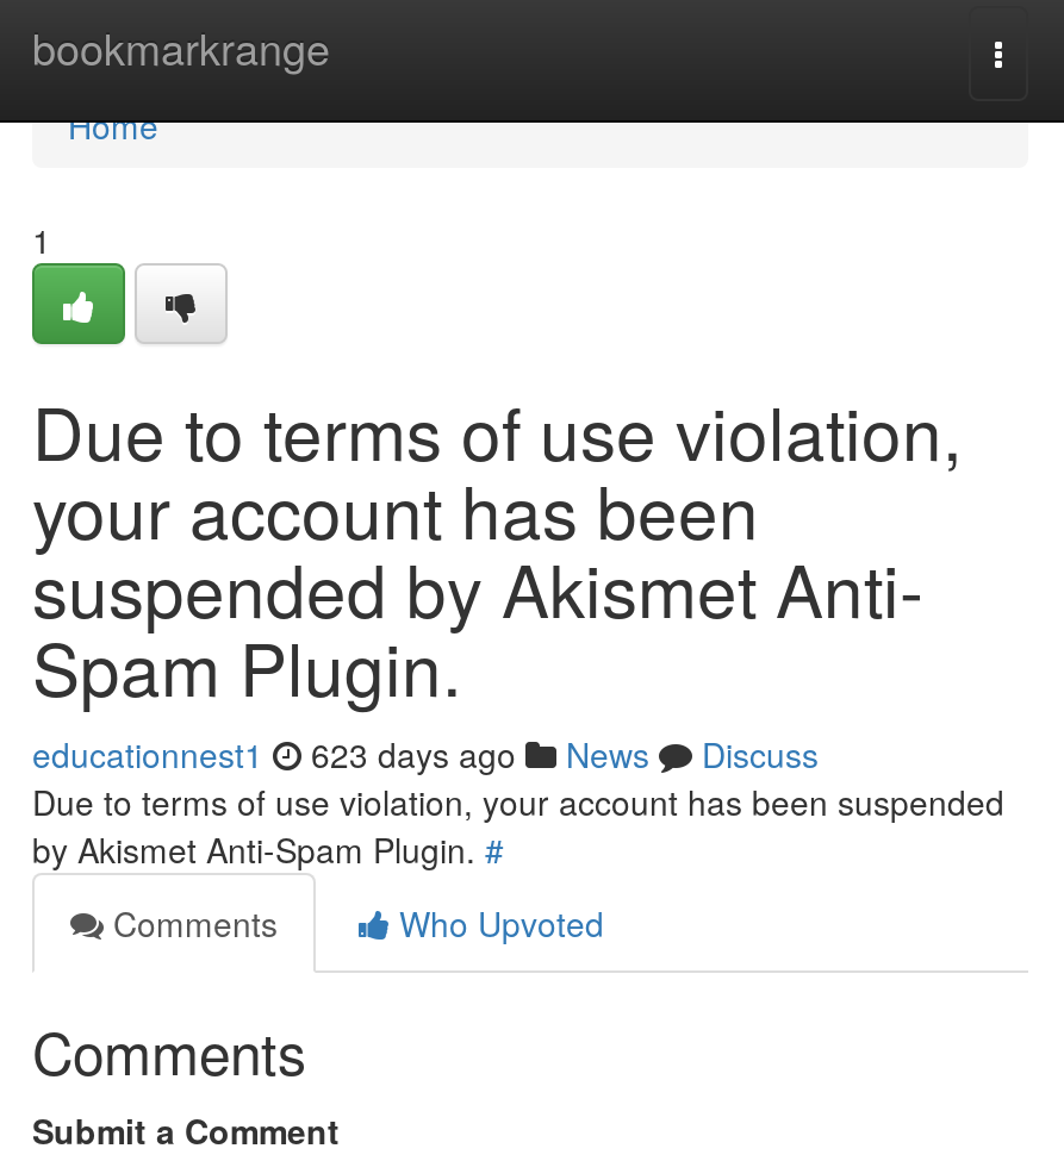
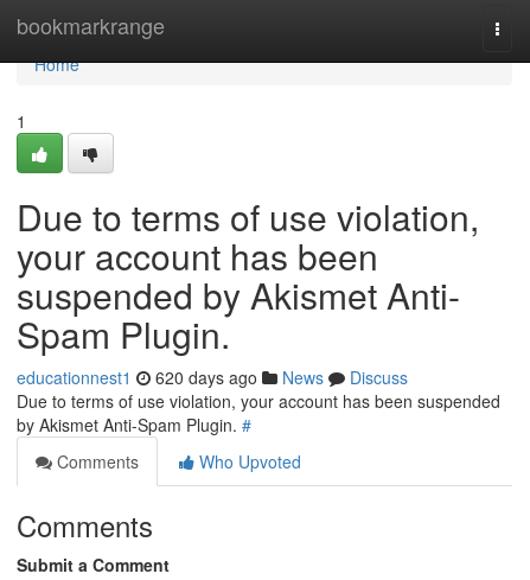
[32,730,819,778] educationnest1 623 days ago News Discuss -> [17,365,408,389] educationnest1 620 days ago News Discuss

